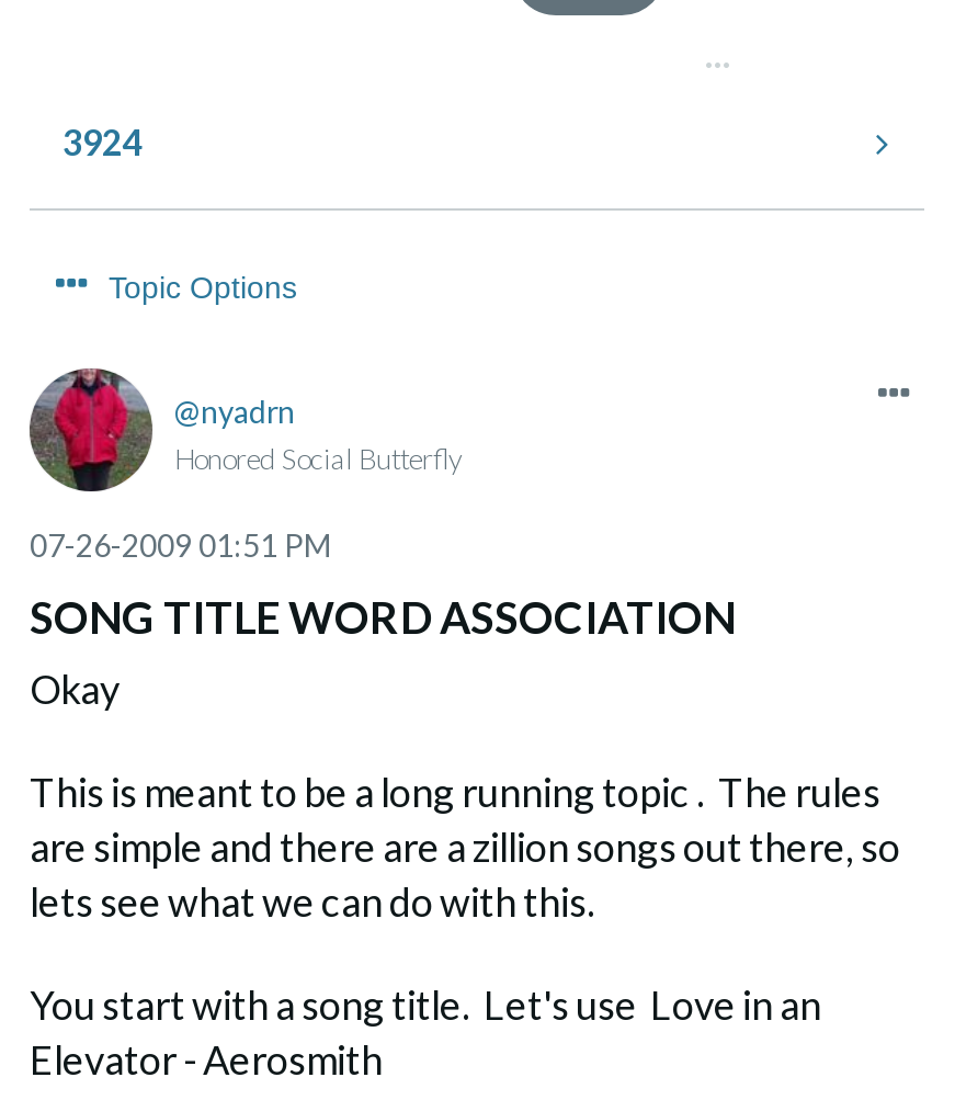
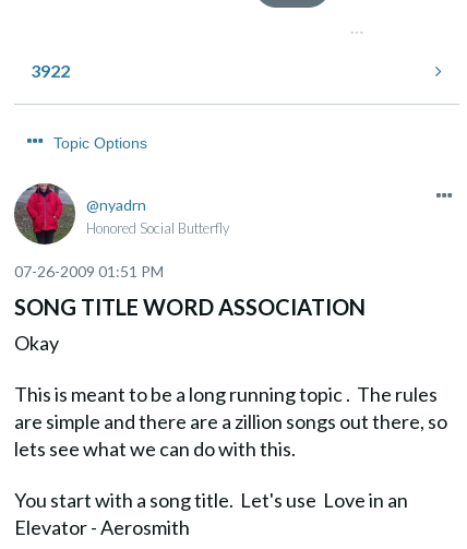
[62,120,141,162] 3924 -> [31,60,70,80] 3922

